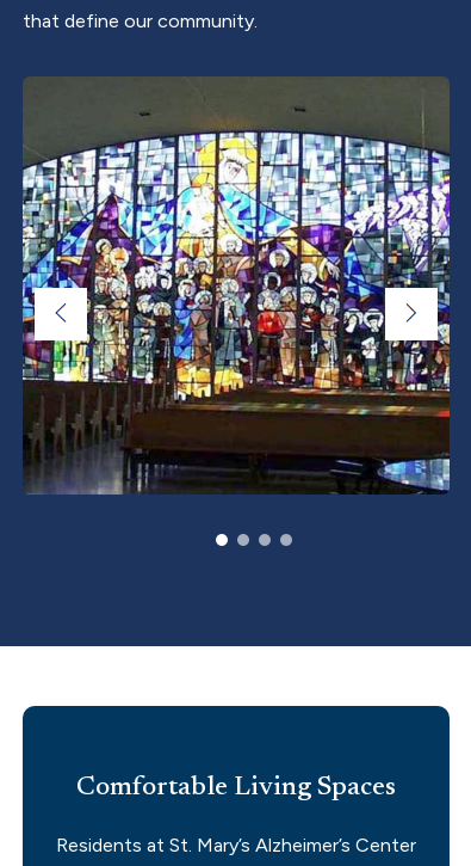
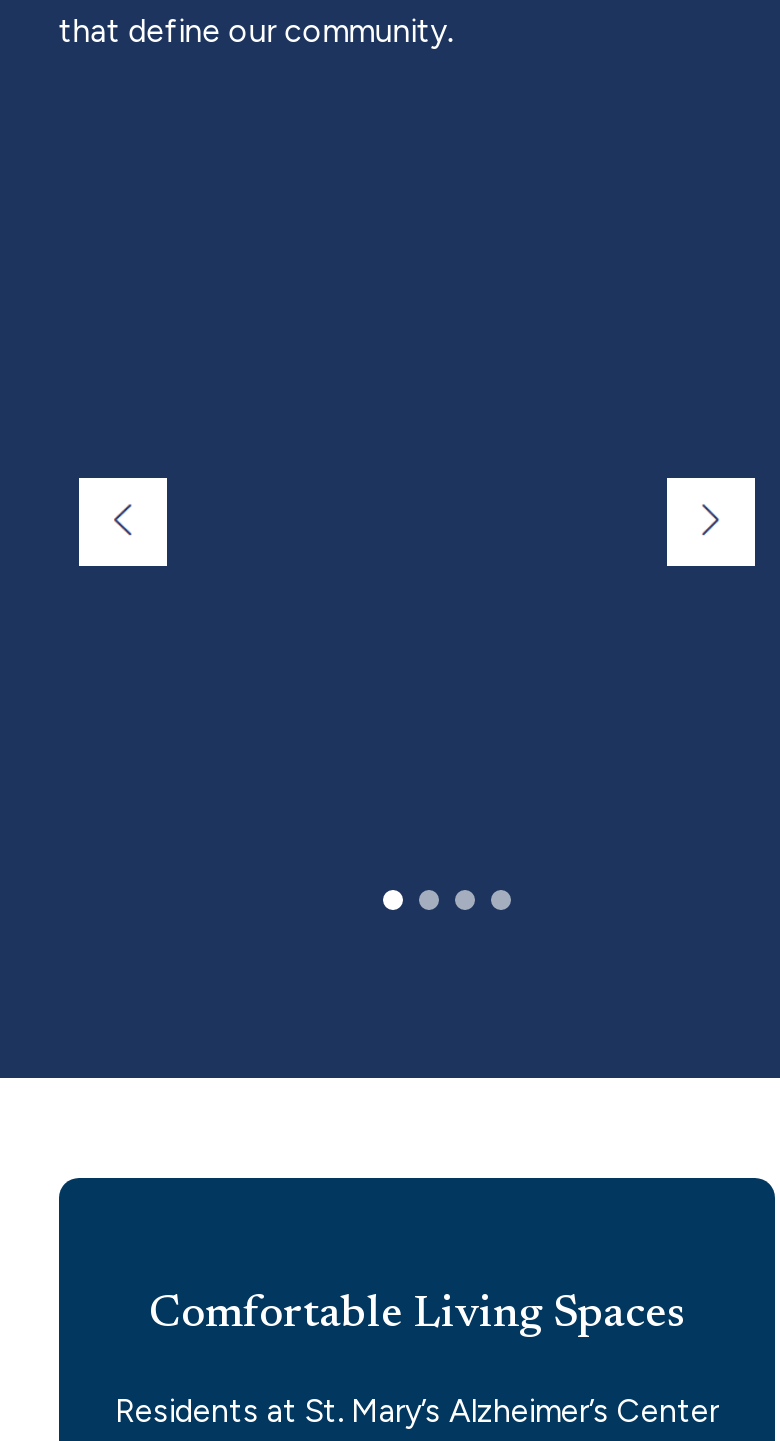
[21,76,451,496] [image] -> none

